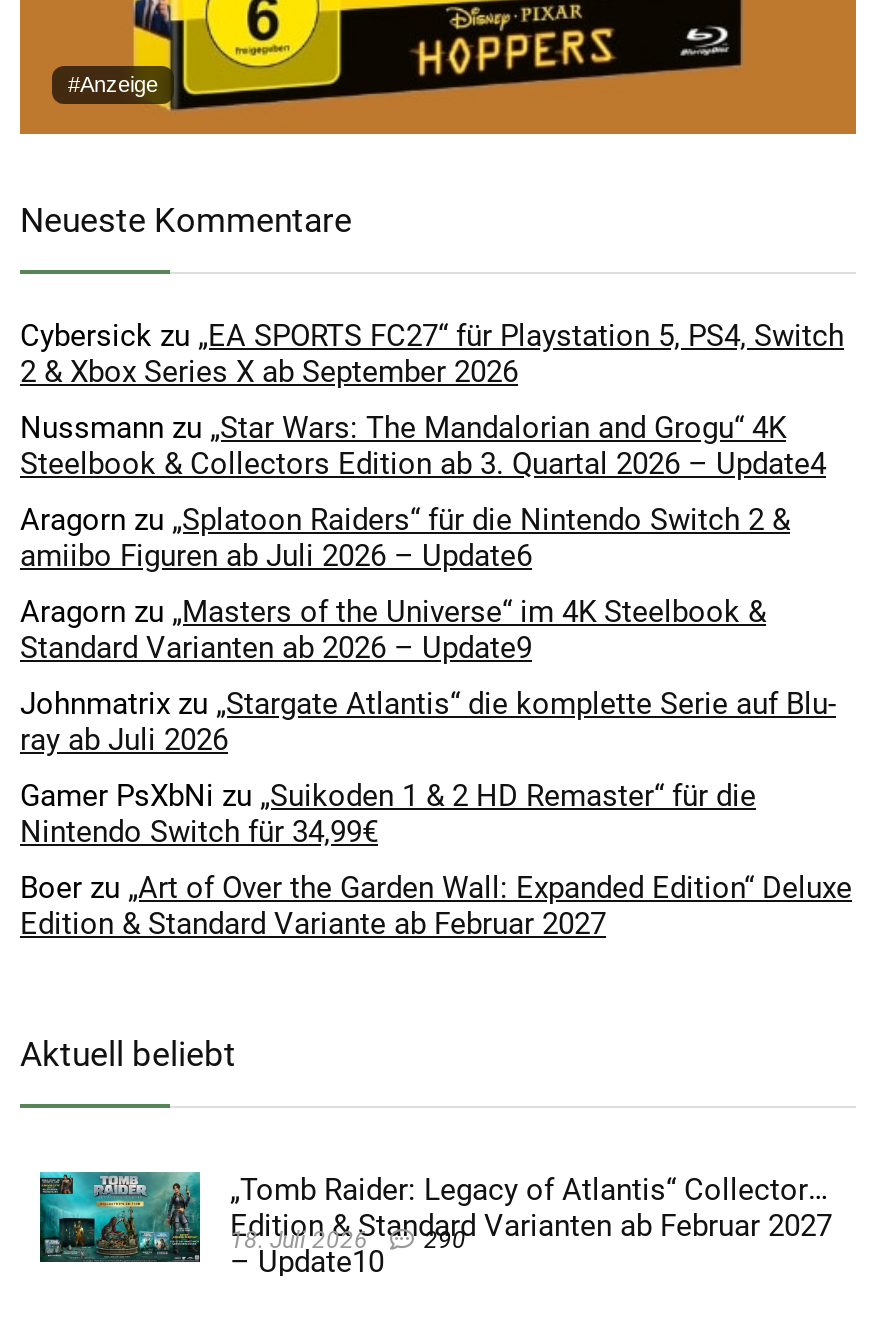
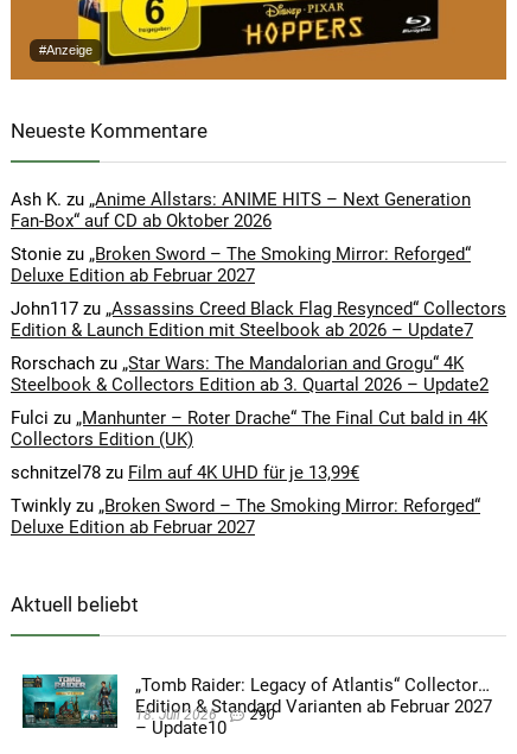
[20,317,844,389] Cybersick zu „EA SPORTS FC27“ für Playstation 5, PS4, Switch | 2 & Xbox Series X ab September 2026 -> [11,188,471,231] Ash K. zu „Anime Allstars: ANIME HITS – Next Generation | Fan-Box“ auf CD ab Oktober 2026
[20,409,826,481] Nussmann zu „Star Wars: The Mandalorian and Grogu“ 4K | Steelbook & Collectors Edition ab 3. Quartal 2026 – Update4 -> [11,243,471,286] Stonie zu „Broken Sword – The Smoking Mirror: Reforged“ | Deluxe Edition ab Februar 2027
[20,501,790,573] Aragorn zu „Splatoon Raiders“ für die Nintendo Switch 2 & | amiibo Figuren ab Juli 2026 – Update6 -> [11,298,506,340] John117 zu „Assassins Creed Black Flag Resynced“ Collectors | Edition & Launch Edition mit Steelbook ab 2026 – Update7
[20,593,766,665] Aragorn zu „Masters of the Universe“ im 4K Steelbook & | Standard Varianten ab 2026 – Update9 -> [11,352,489,395] Rorschach zu „Star Wars: The Mandalorian and Grogu“ 4K | Steelbook & Collectors Edition ab 3. Quartal 2026 – Update2
[20,685,836,757] Johnmatrix zu „Stargate Atlantis“ die komplette Serie auf Blu- | ray ab Juli 2026 -> [11,407,487,450] Fulci zu „Manhunter – Roter Drache“ The Final Cut bald in 4K | Collectors Edition (UK)
[20,777,756,849] Gamer PsXbNi zu „Suikoden 1 & 2 HD Remaster“ für die | Nintendo Switch für 34,99€ -> [11,462,359,483] schnitzel78 zu Film auf 4K UHD für je 13,99€
[20,869,852,941] Boer zu „Art of Over the Garden Wall: Expanded Edition“ Deluxe | Edition & Standard Variante ab Februar 2027 -> [11,495,480,538] Twinkly zu „Broken Sword – The Smoking Mirror: Reforged“ | Deluxe Edition ab Februar 2027

